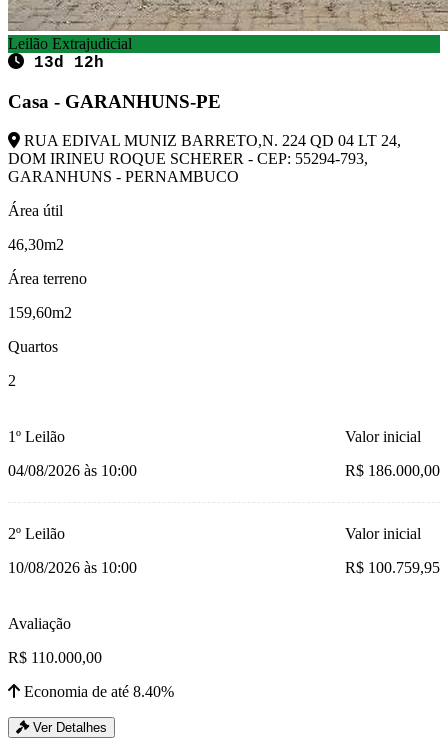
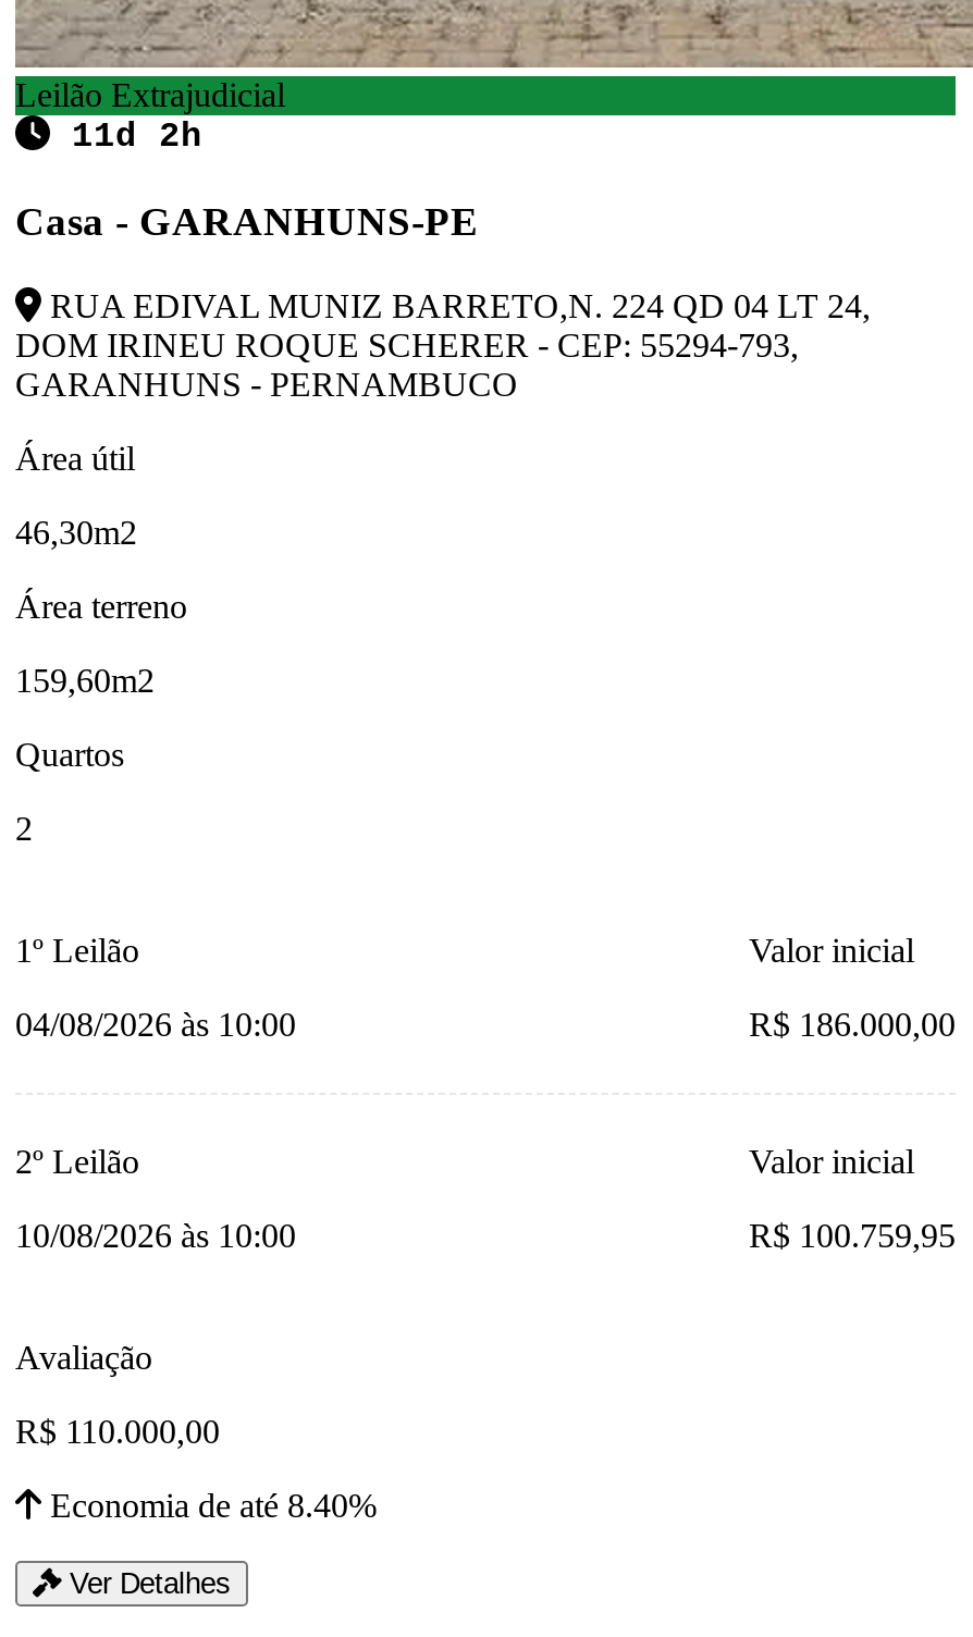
[24,54,104,72] 13d 12h -> [50,118,202,158] 11d 2h

